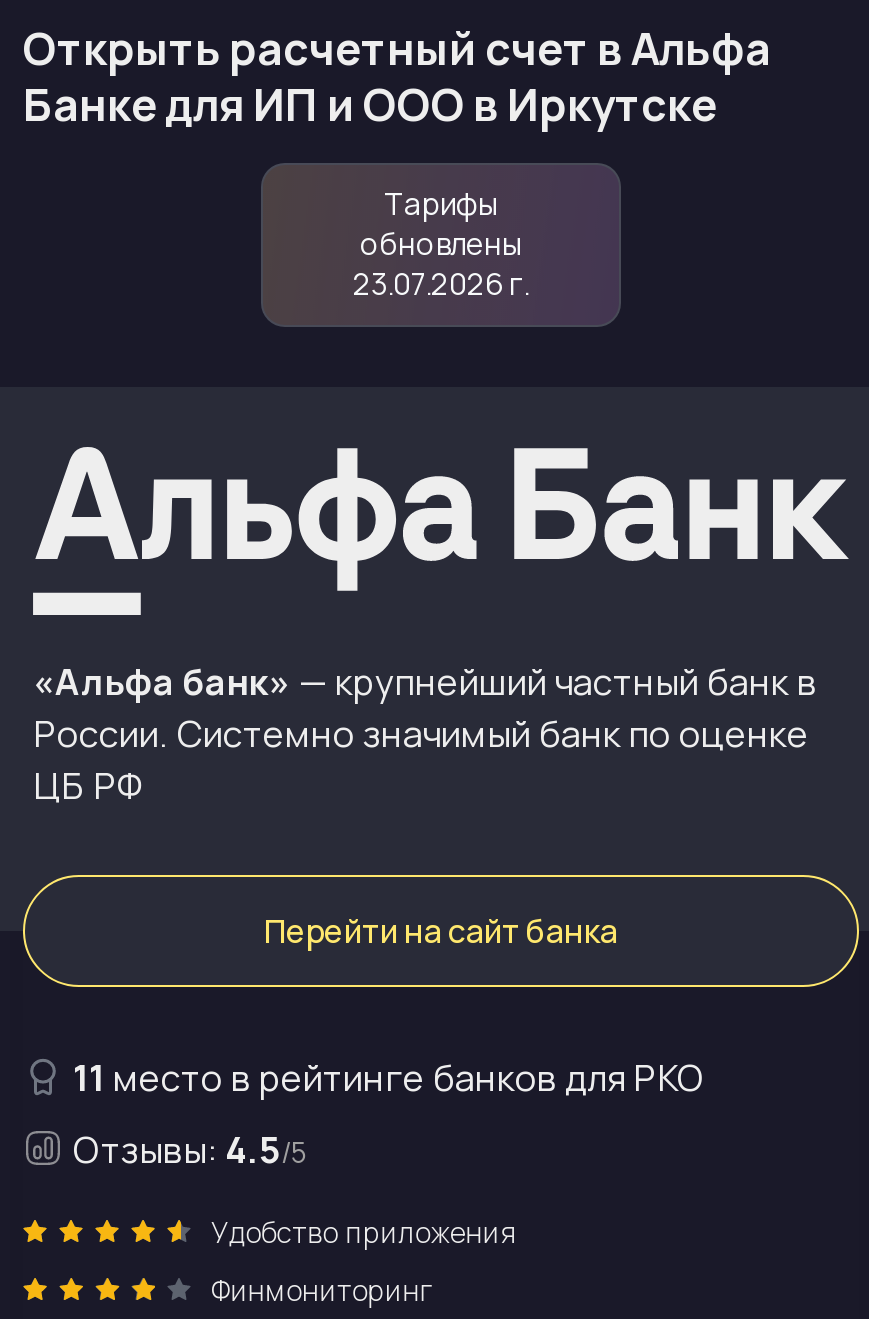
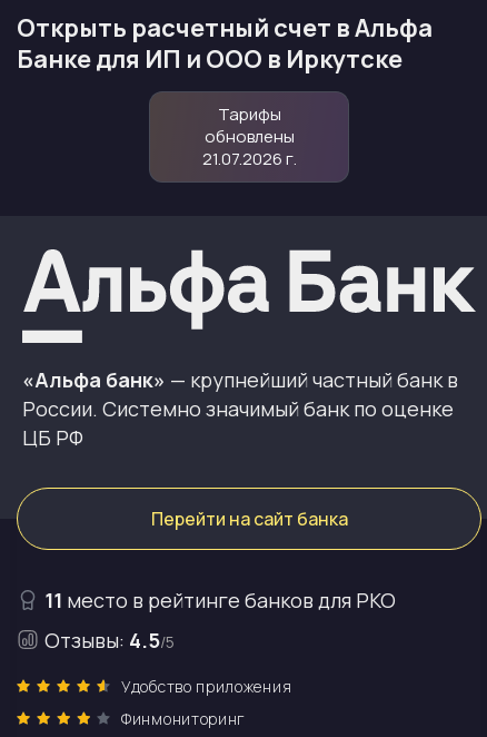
[353,263,529,305] 23.07.2026 г. -> [202,147,296,170] 21.07.2026 г.

